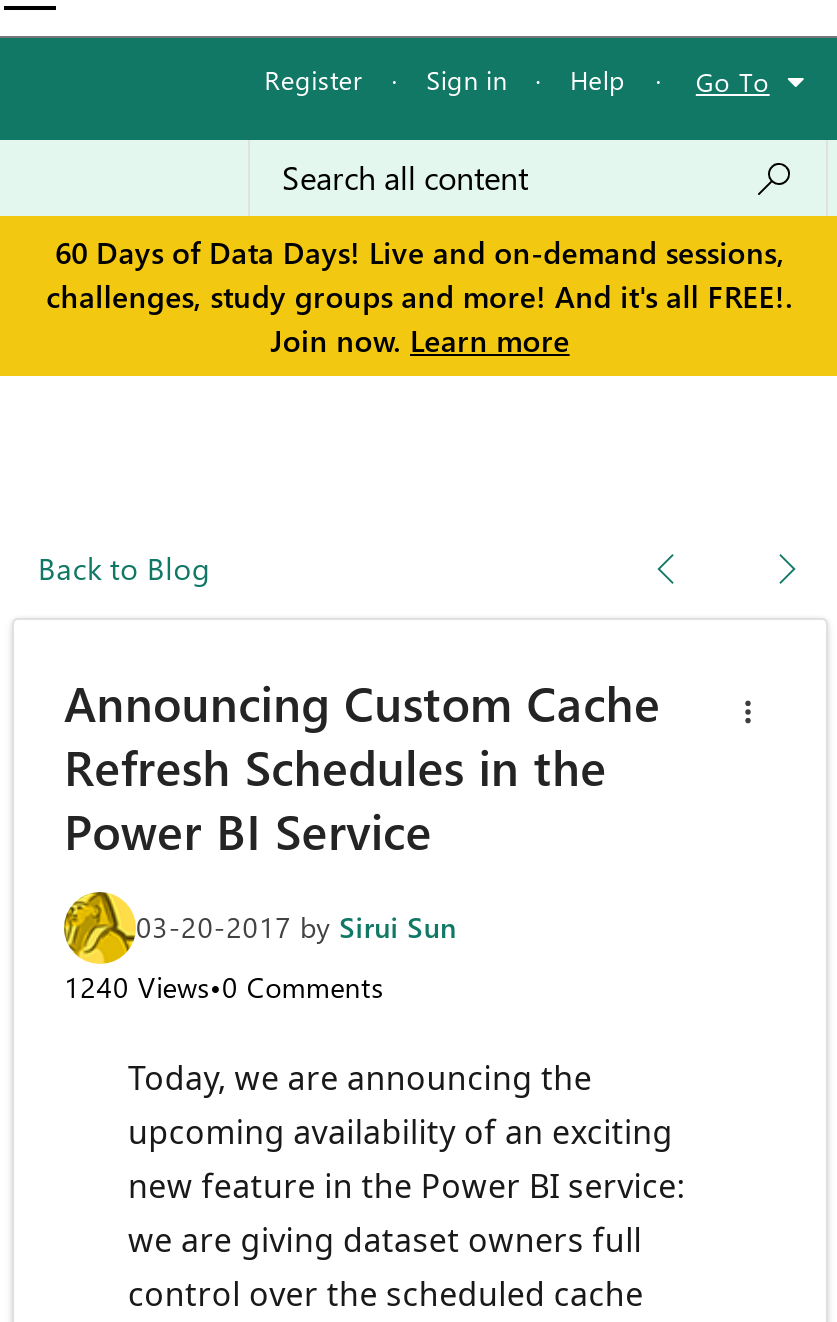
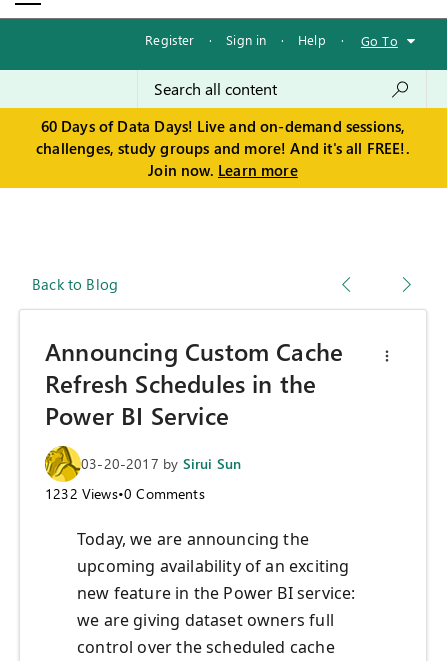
[64,969,384,1007] 1240 Views•0 Comments -> [45,484,205,503] 1232 Views•0 Comments

